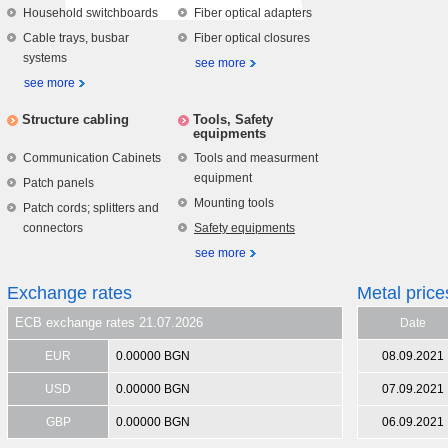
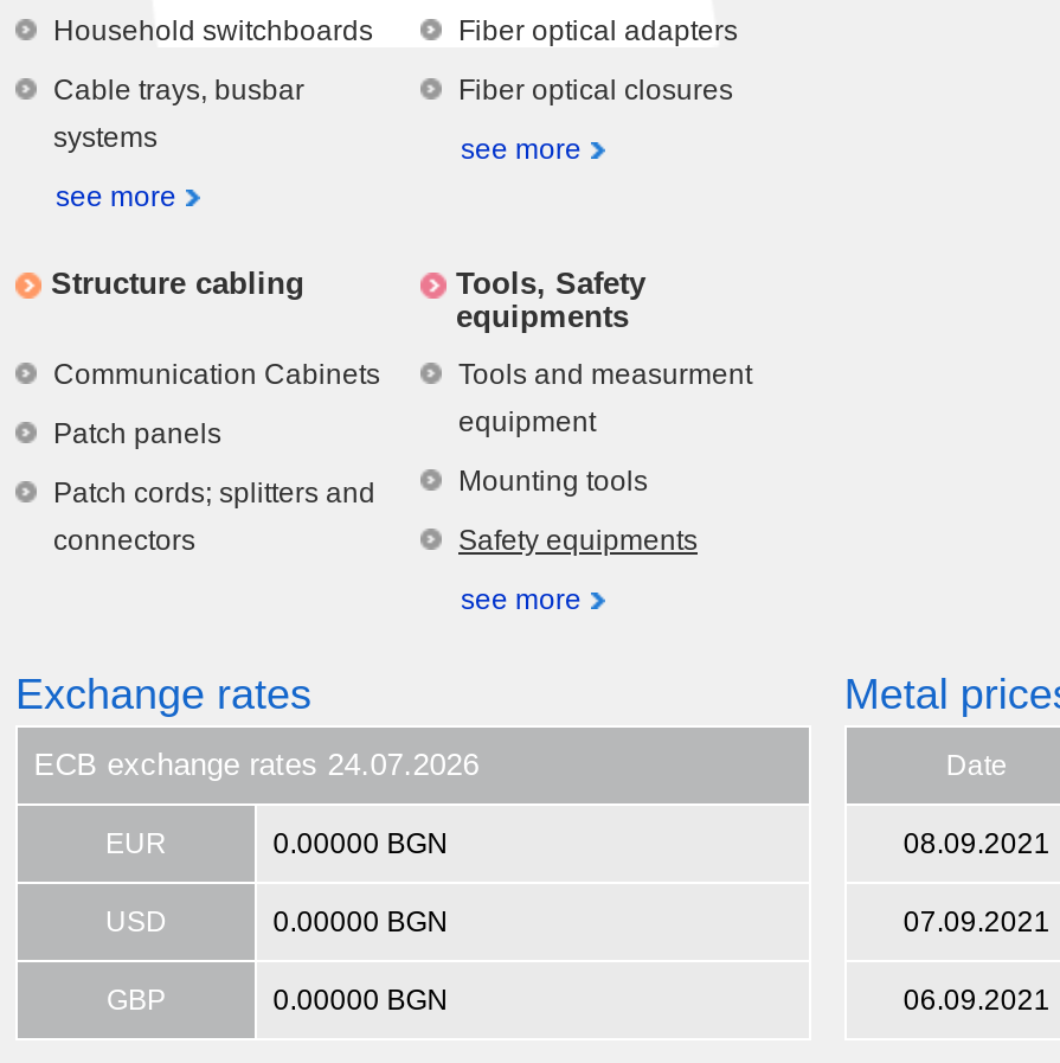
[15,315,203,330] ECB exchange rates 21.07.2026 -> [34,747,479,782] ECB exchange rates 24.07.2026

